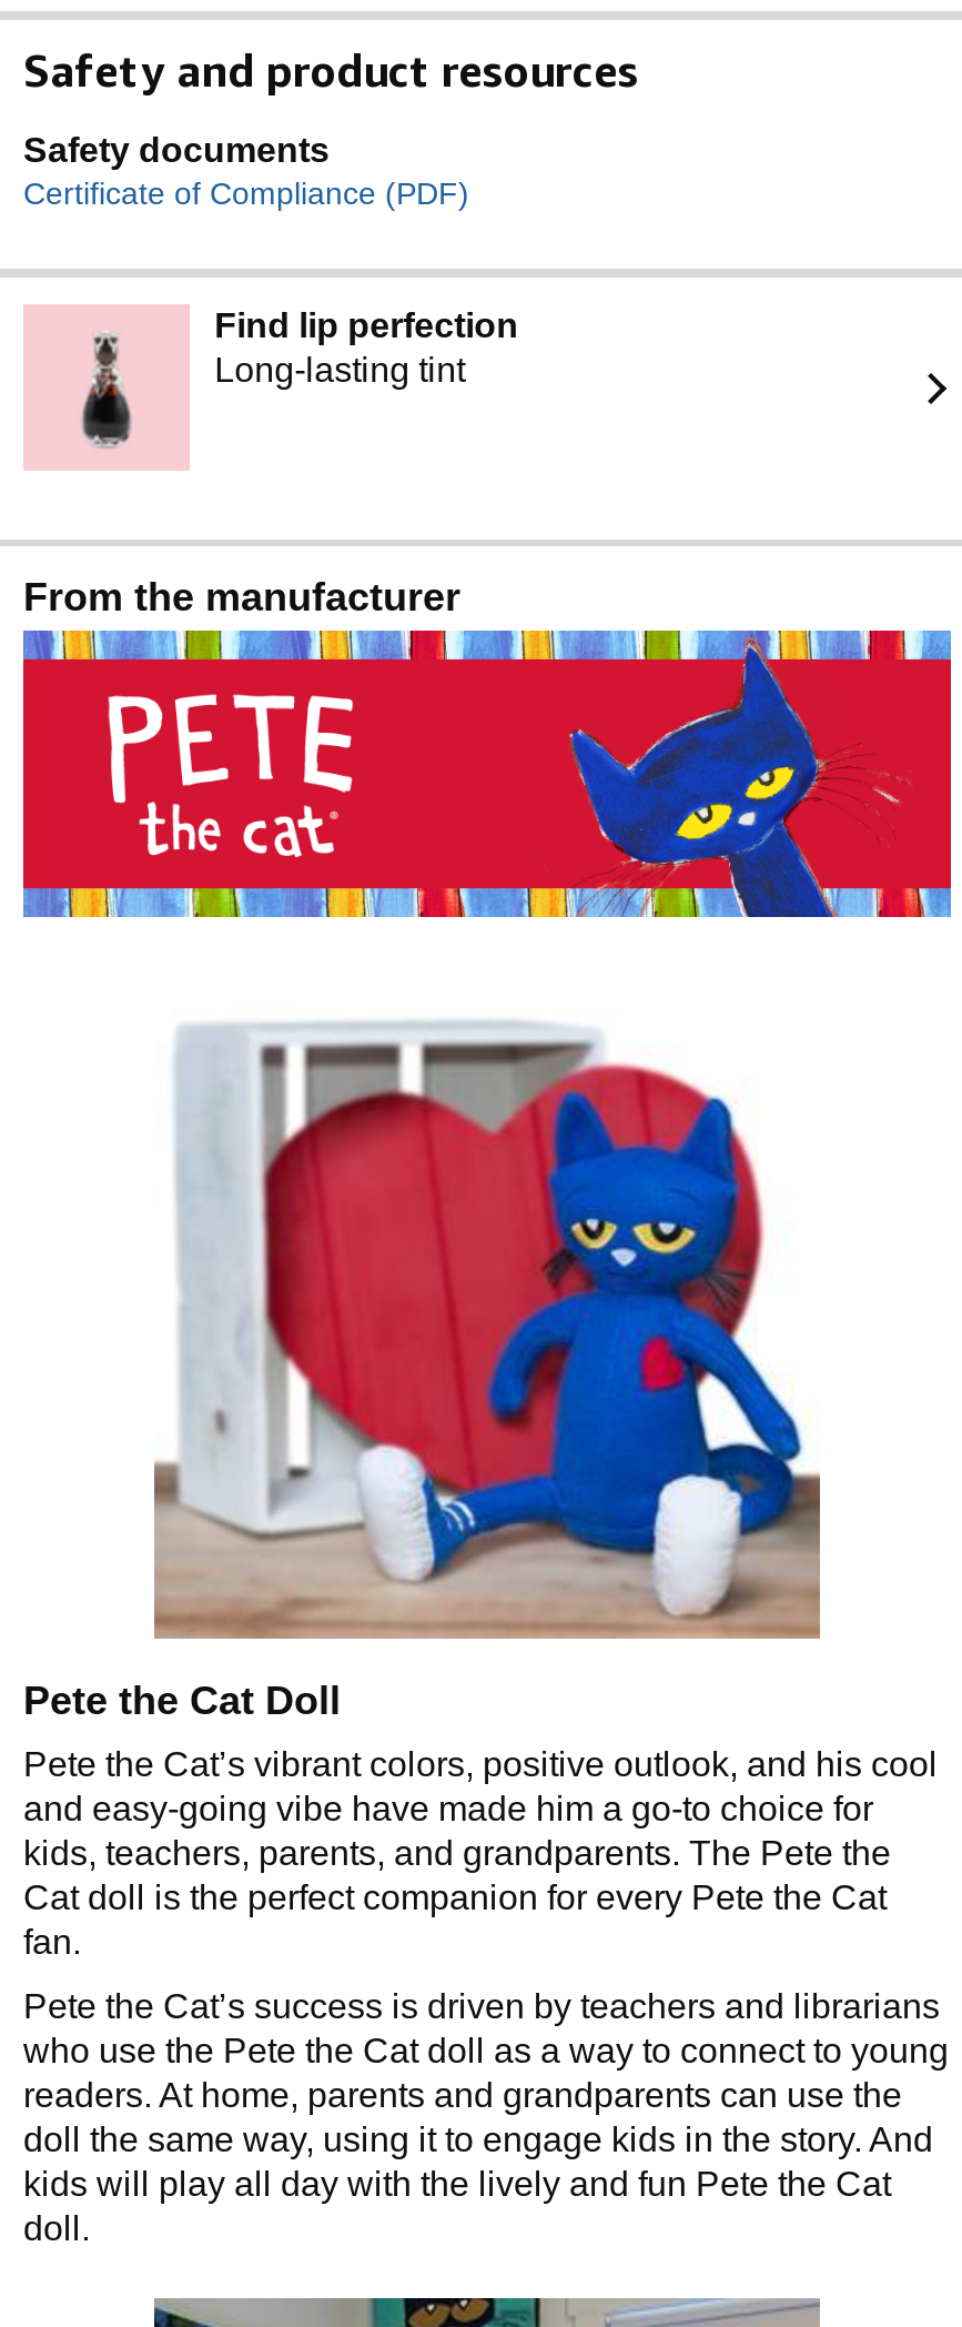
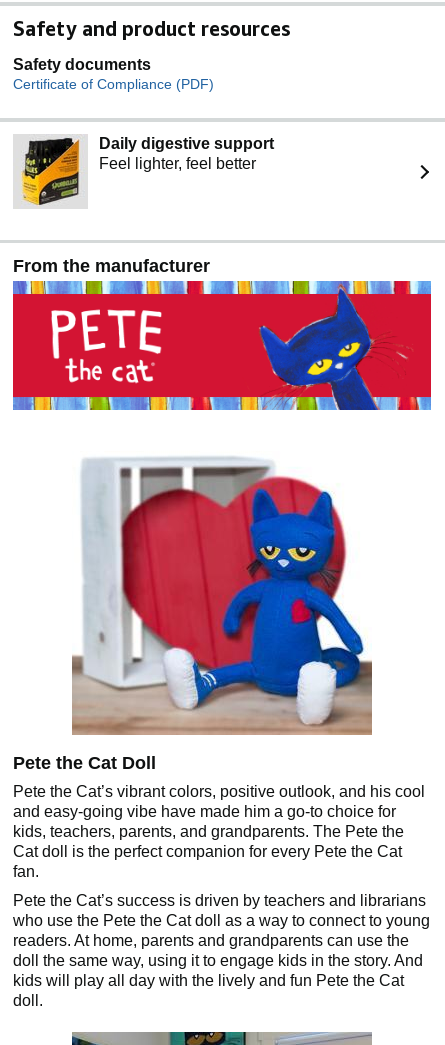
[43,308,519,462] [image] | Find lip perfection | Long-lasting tint -> [21,135,274,207] [image] | Daily digestive support | Feel lighter, feel better

